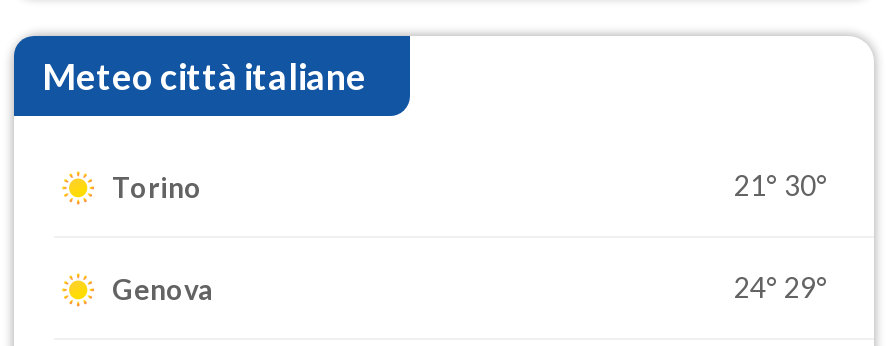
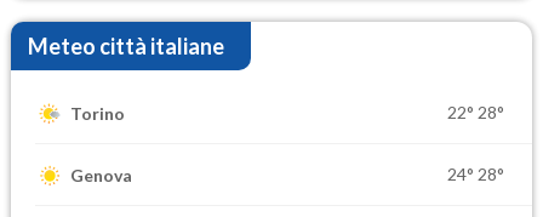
[734,168,828,202] 21° 30° -> [447,102,504,122] 22° 28°
[734,270,828,304] 24° 29° -> [447,164,504,184] 24° 28°

